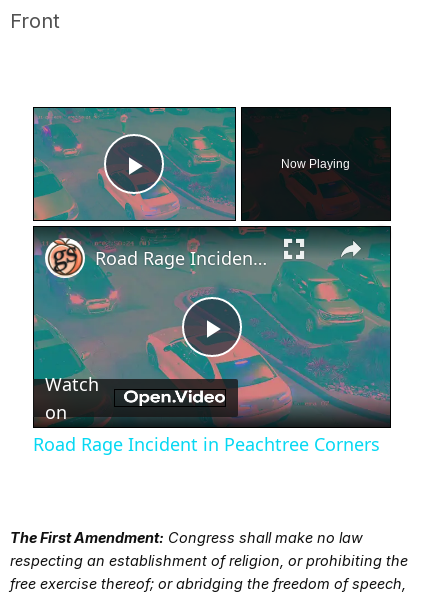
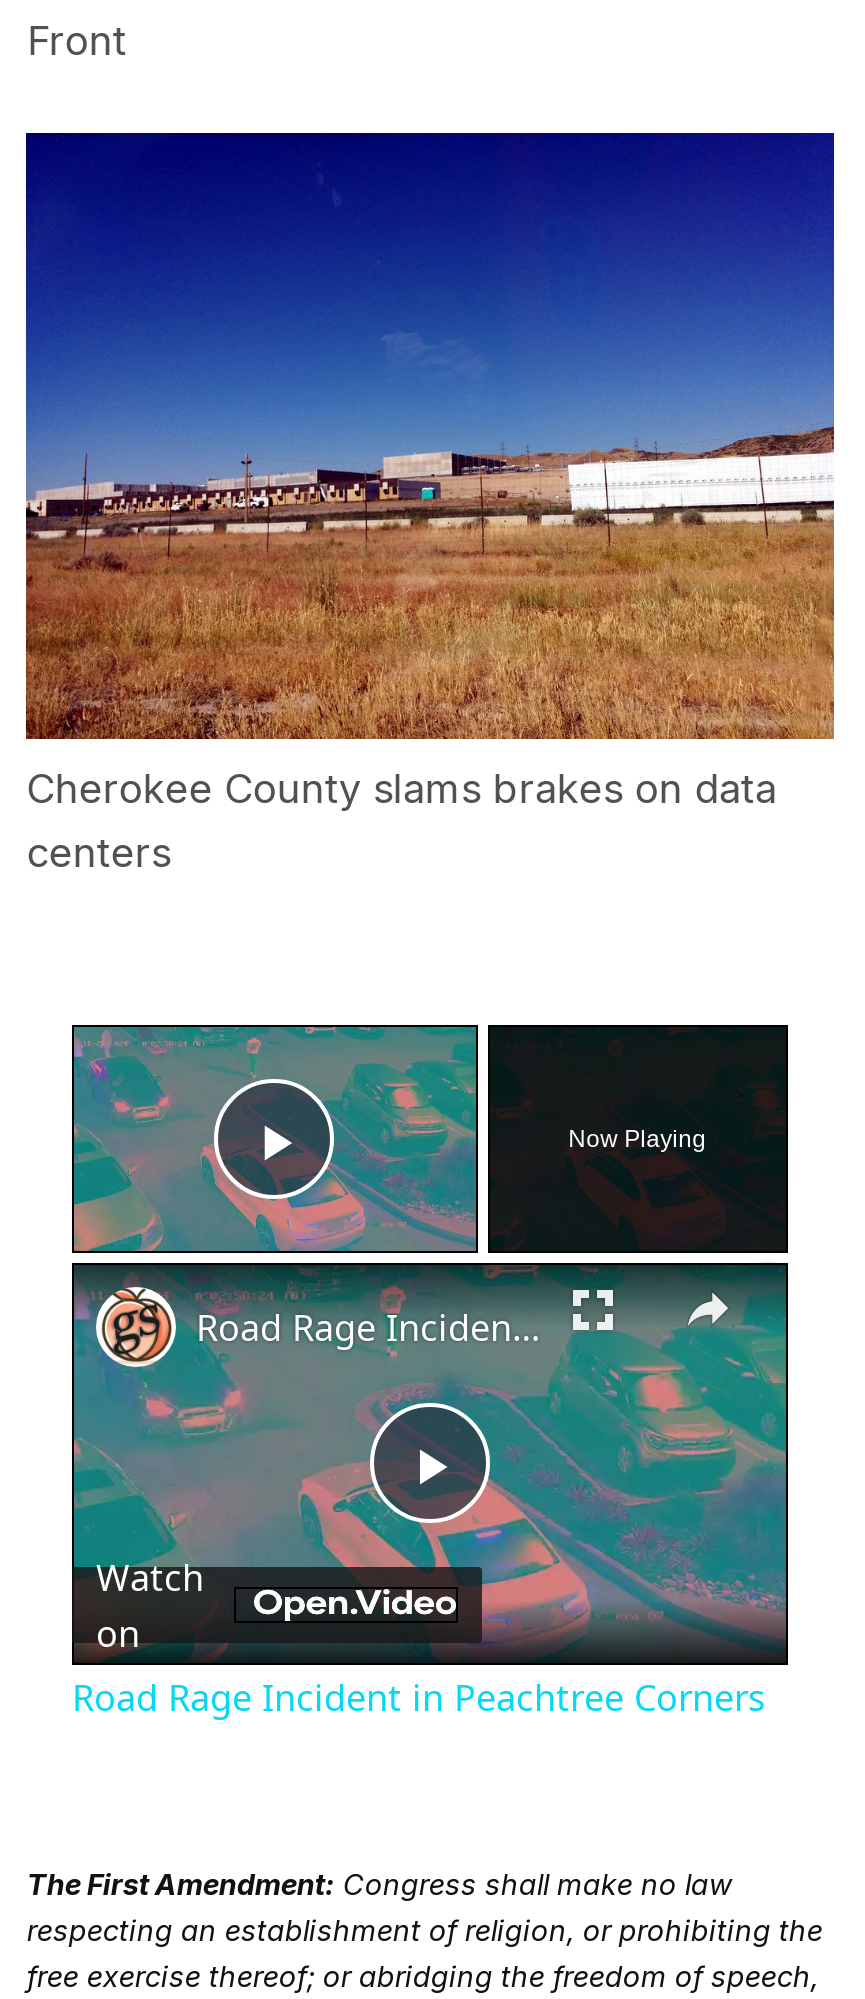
none -> [24,131,836,876] [image] | Cherokee County slams brakes on data | centers

